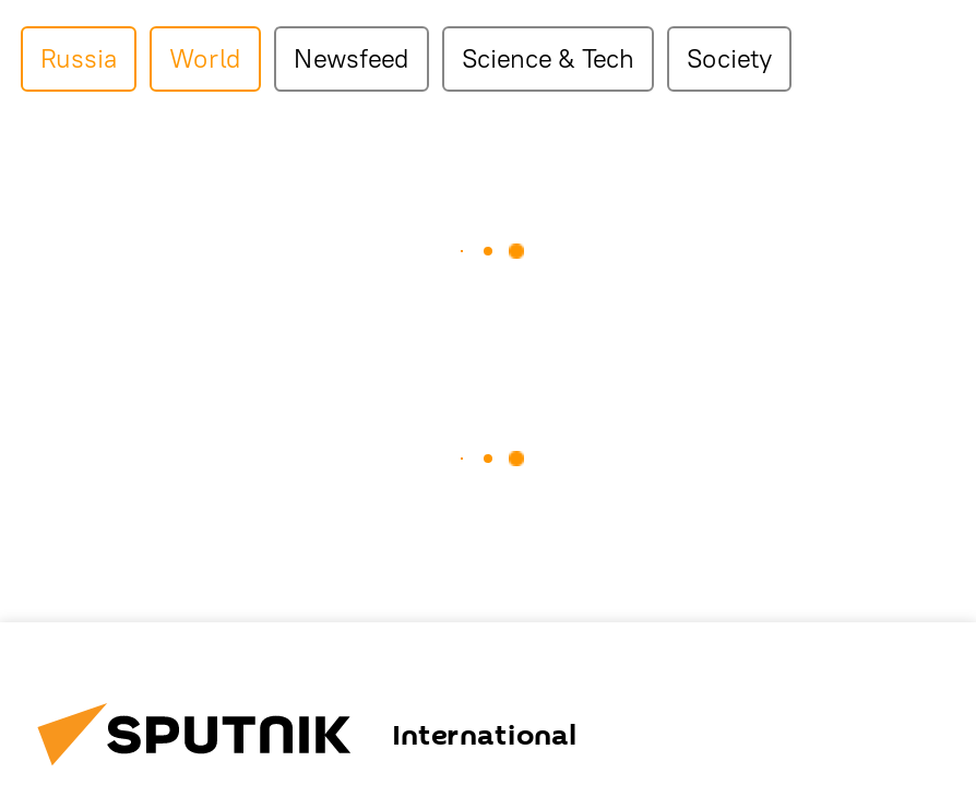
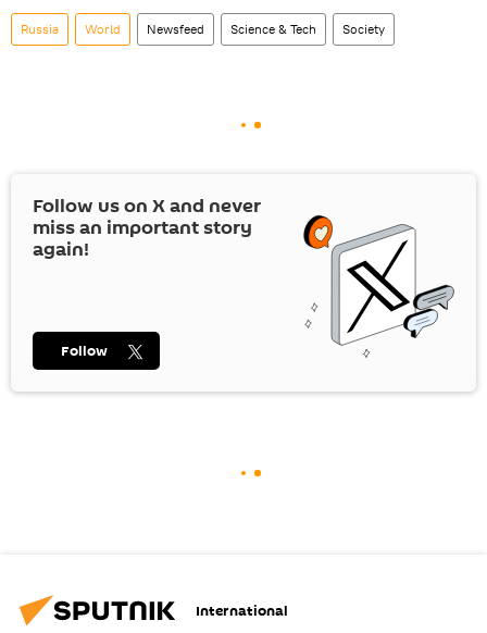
none -> [33,193,455,358] [image] | Follow us on X and never | miss an important story | again!
none -> [61,340,108,361] Follow

